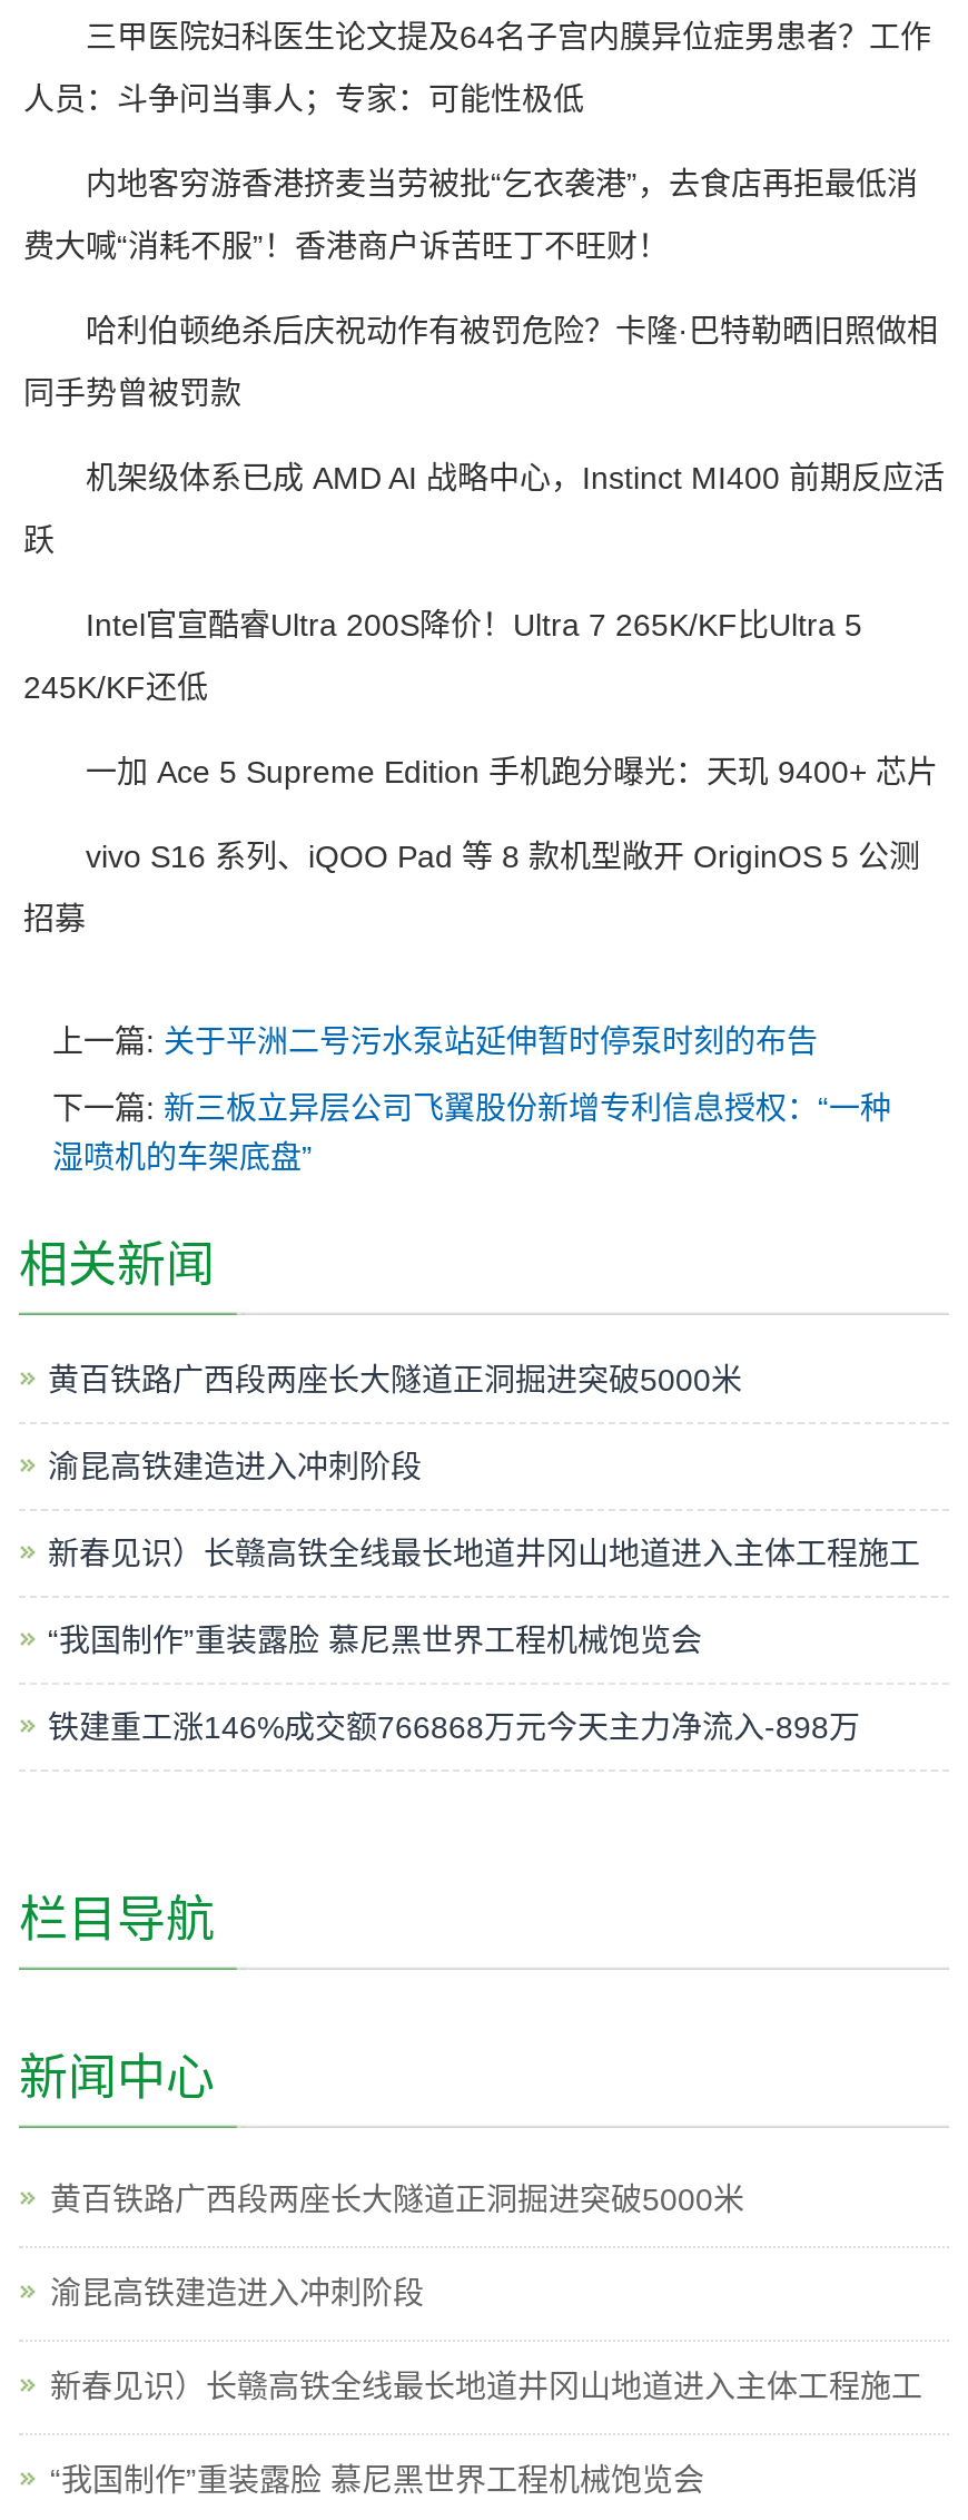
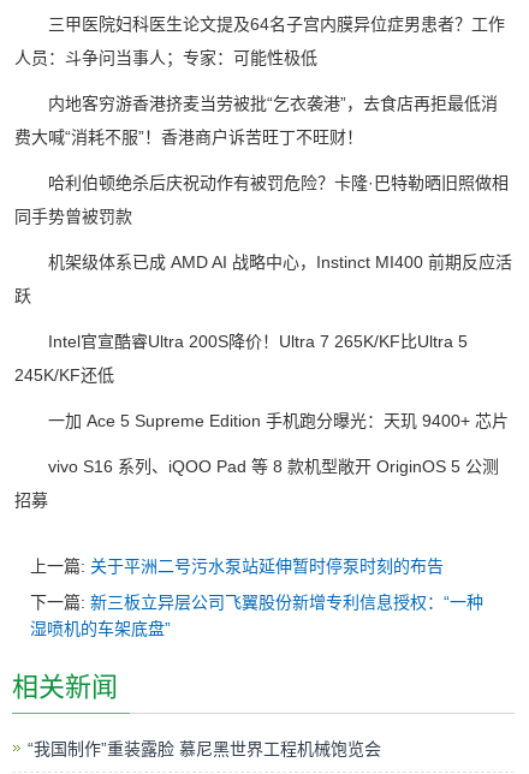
[48,1362,920,1745] 黄百铁路广西段两座长大隧道正洞掘进突破5000米 | 渝昆高铁建造进入冲刺阶段 | 新春见识）长赣高铁全线最长地道井冈山地道进入主体工程施工 | “我国制作”重装露脸 慕尼黑世界工程机械饱览会 | 铁建重工涨146%成交额766868万元今天主力净流入-898万 -> none
[19,1892,922,2404] 栏目导航 | 新闻中心 | 黄百铁路广西段两座长大隧道正洞掘进突破5000米 | 渝昆高铁建造进入冲刺阶段 | 新春见识）长赣高铁全线最长地道井冈山地道进入主体工程施工 -> none

